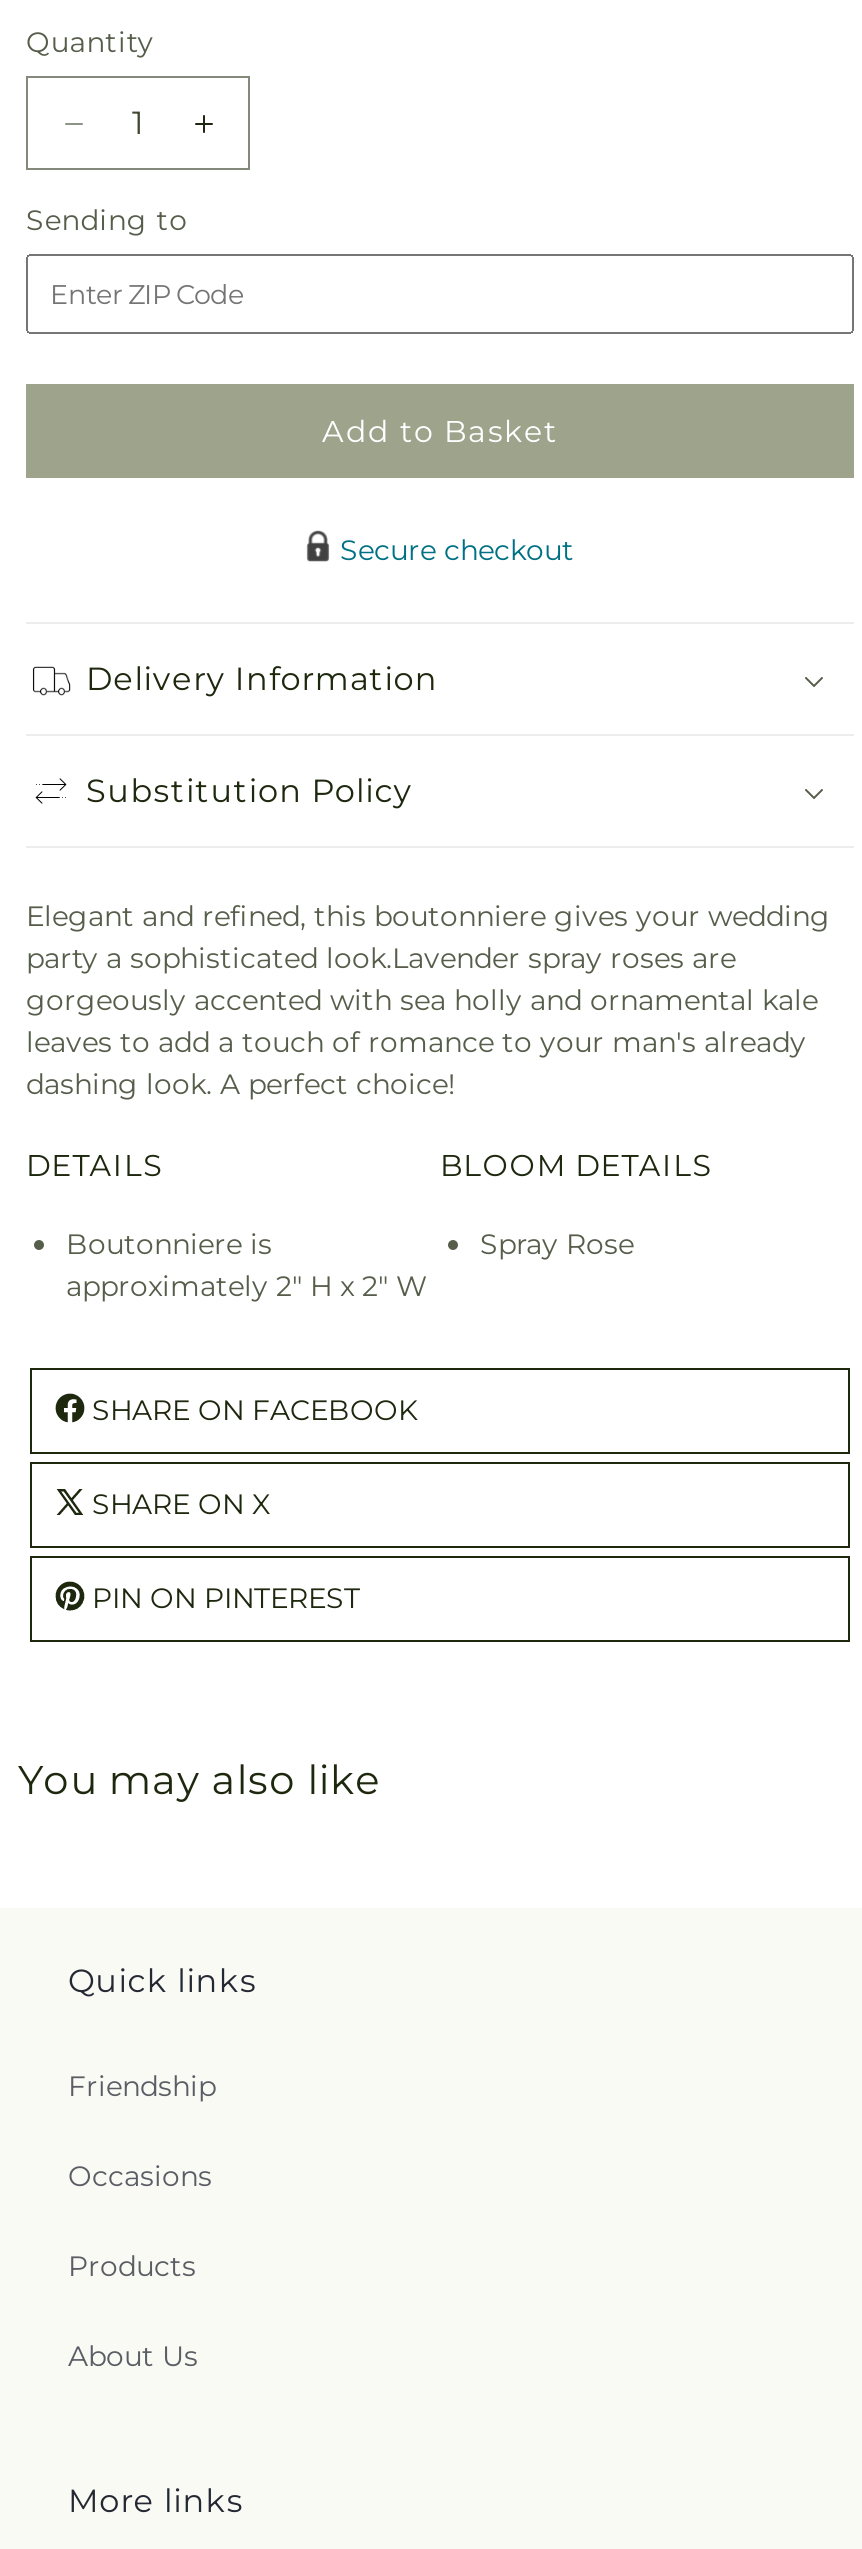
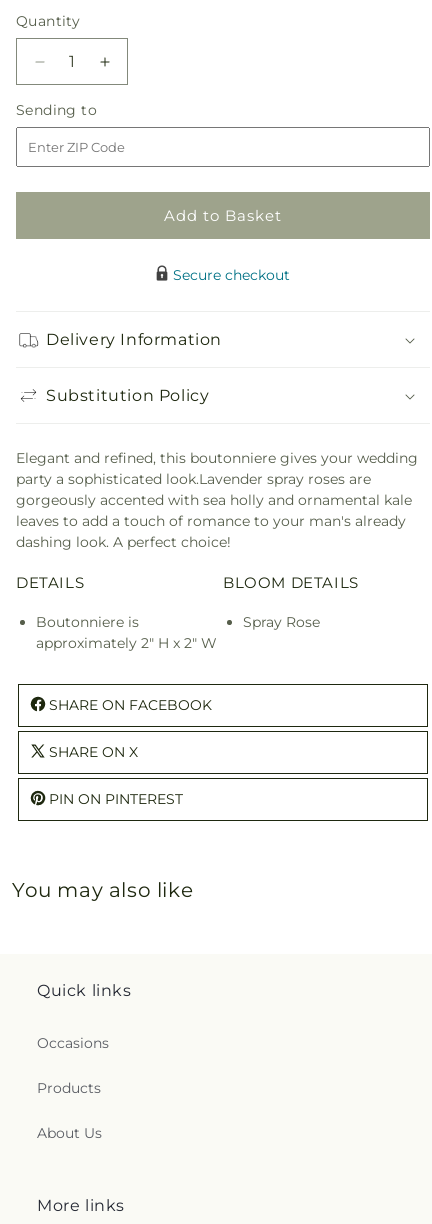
[68,2068,216,2104] Friendship -> none

